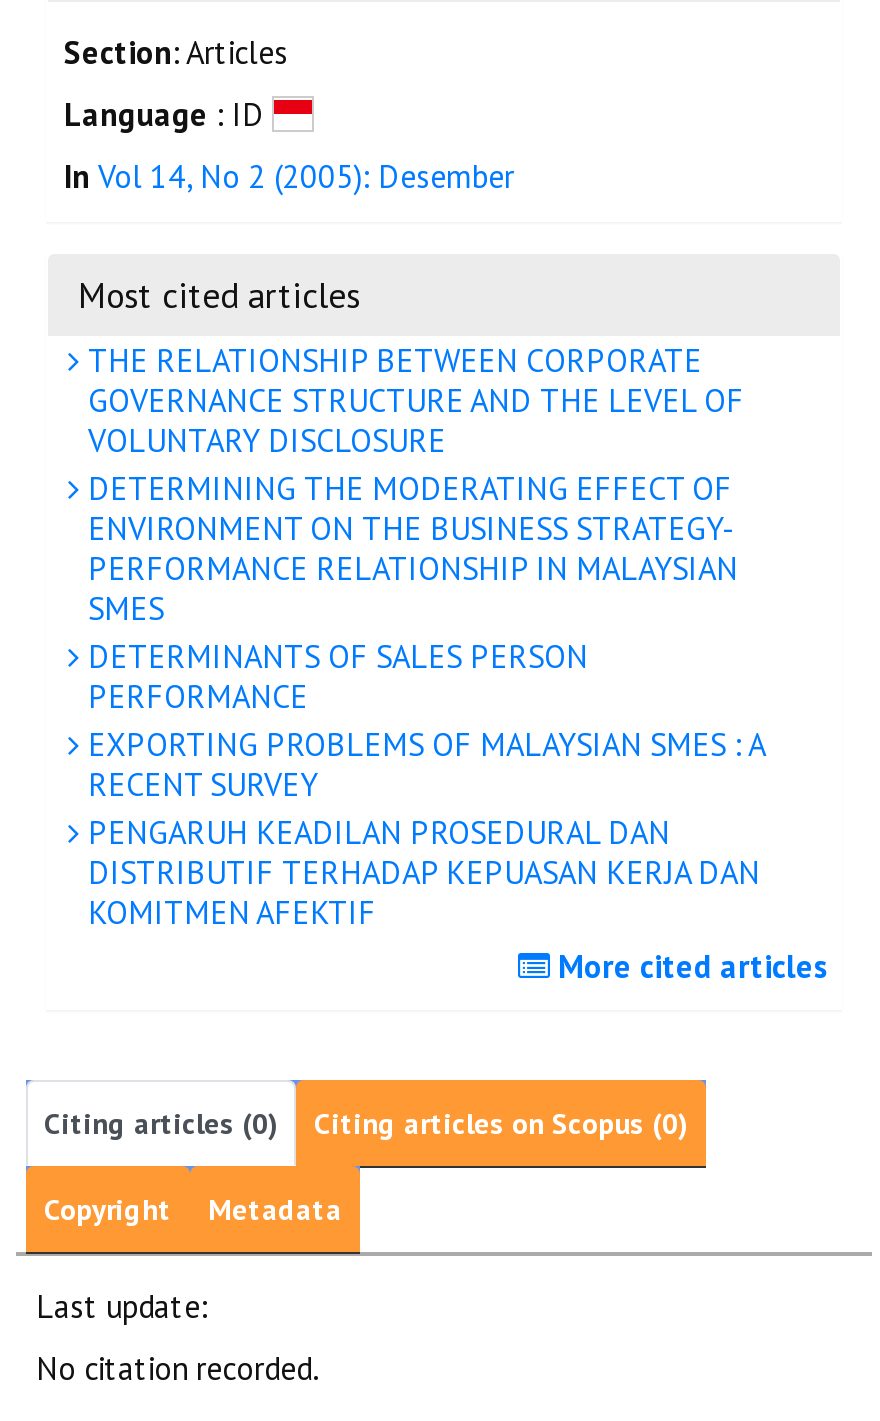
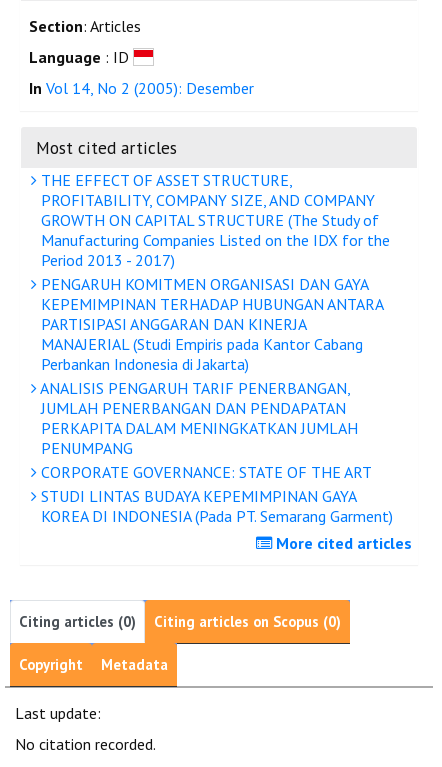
[80,339,766,931] THE RELATIONSHIP BETWEEN CORPORATE | GOVERNANCE STRUCTURE AND THE LEVEL OF | VOLUNTARY DISCLOSURE | DETERMINING THE MODERATING EFFECT OF | ENVIRONMENT ON THE BUSINESS STRATEGY- | PERFORMANCE RELATIONSHIP IN MALAYSIAN | SMES | DETERMINANTS OF SALES PERSON | PERFORMANCE | EXPORTING PROBLEMS OF MALAYSIAN SMES : A | RECENT SURVEY | PENGARUH KEADILAN PROSEDURAL DAN | DISTRIBUTIF TERHADAP KEPUASAN KERJA DAN | KOMITMEN AFEKTIF -> [37,170,393,526] THE EFFECT OF ASSET STRUCTURE, | PROFITABILITY, COMPANY SIZE, AND COMPANY | GROWTH ON CAPITAL STRUCTURE (The Study of | Manufacturing Companies Listed on the IDX for the | Period 2013 - 2017) | PENGARUH KOMITMEN ORGANISASI DAN GAYA | KEPEMIMPINAN TERHADAP HUBUNGAN ANTARA | PARTISIPASI ANGGARAN DAN KINERJA | MANAJERIAL (Studi Empiris pada Kantor Cabang | Perbankan Indonesia di Jakarta) | ANALISIS PENGARUH TARIF PENERBANGAN, | JUMLAH PENERBANGAN DAN PENDAPATAN | PERKAPITA DALAM MENINGKATKAN JUMLAH | PENUMPANG | CORPORATE GOVERNANCE: STATE OF THE ART | STUDI LINTAS BUDAYA KEPEMIMPINAN GAYA | KOREA DI INDONESIA (Pada PT. Semarang Garment)

